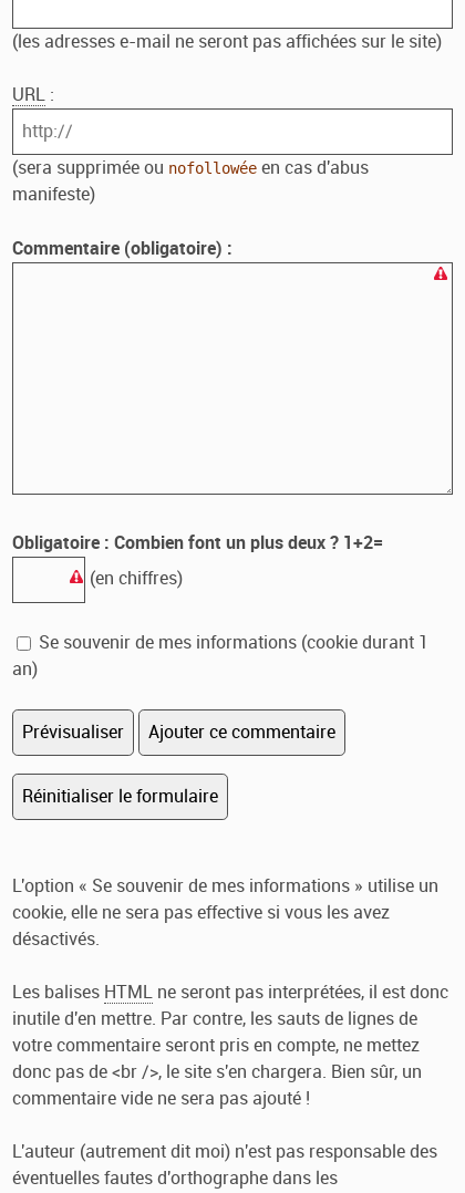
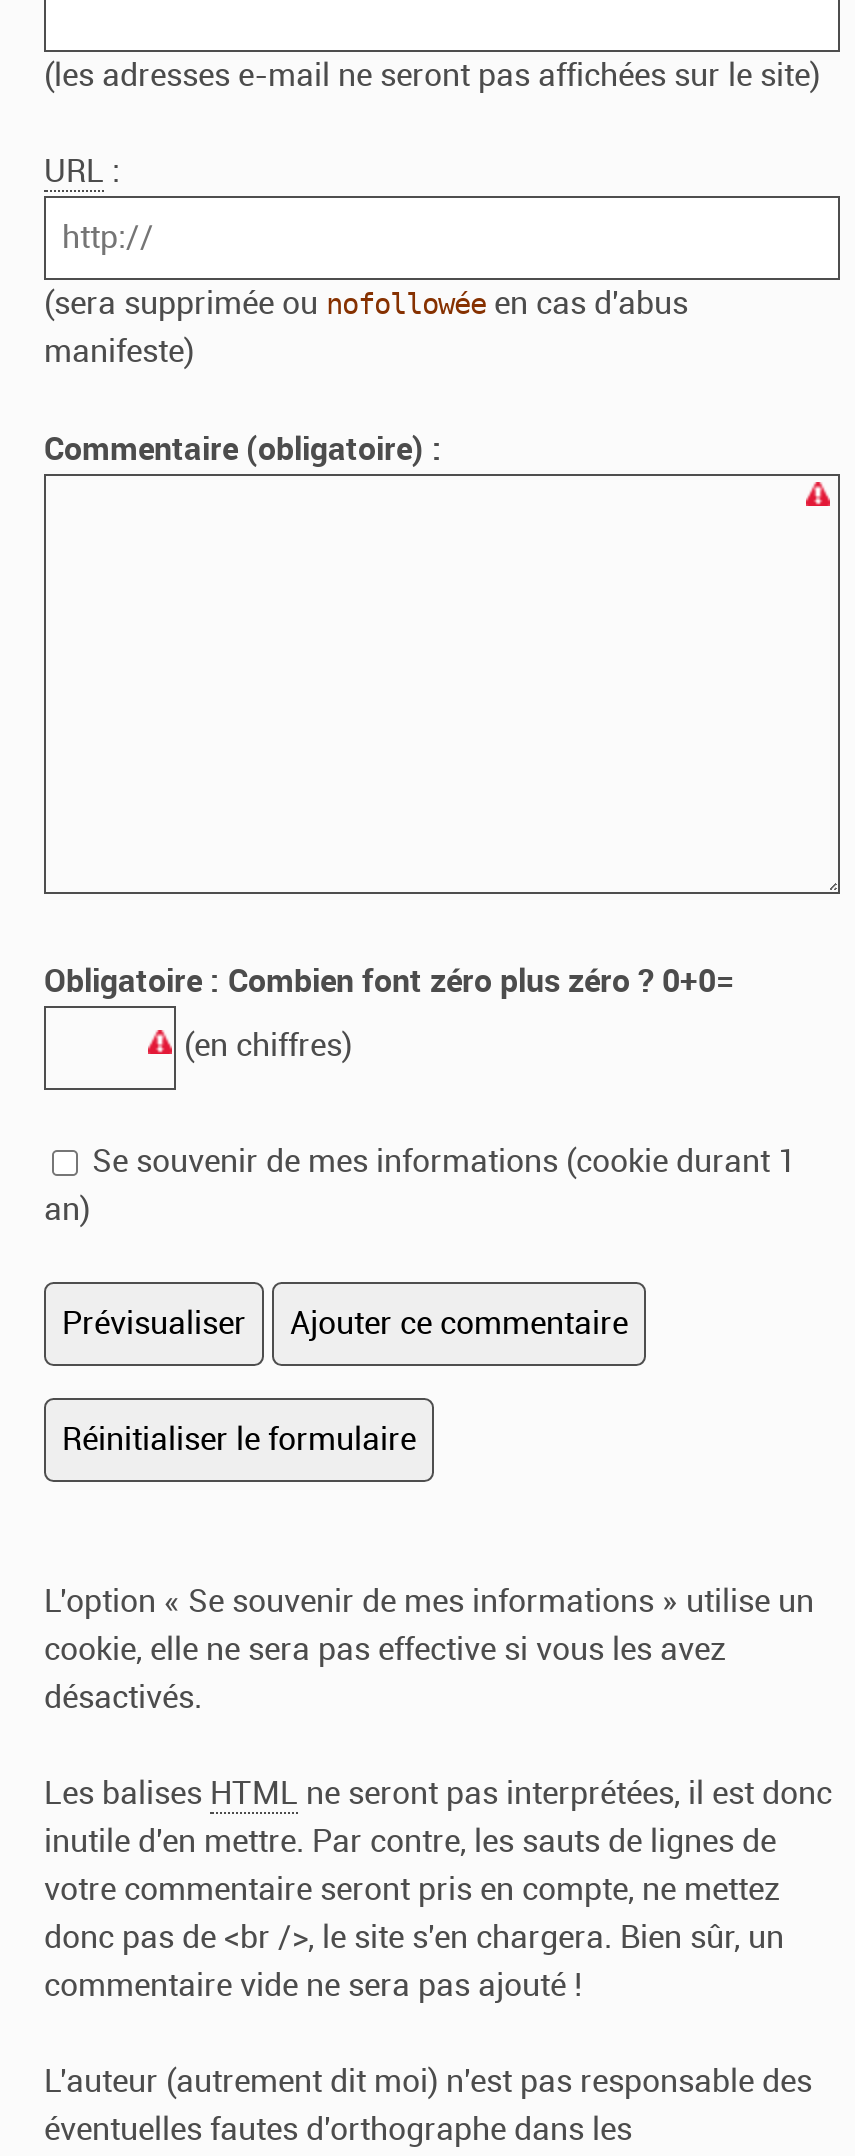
[12,530,383,554] Obligatoire : Combien font un plus deux ? 1+2= -> [44,958,734,1002] Obligatoire : Combien font zéro plus zéro ? 0+0=

